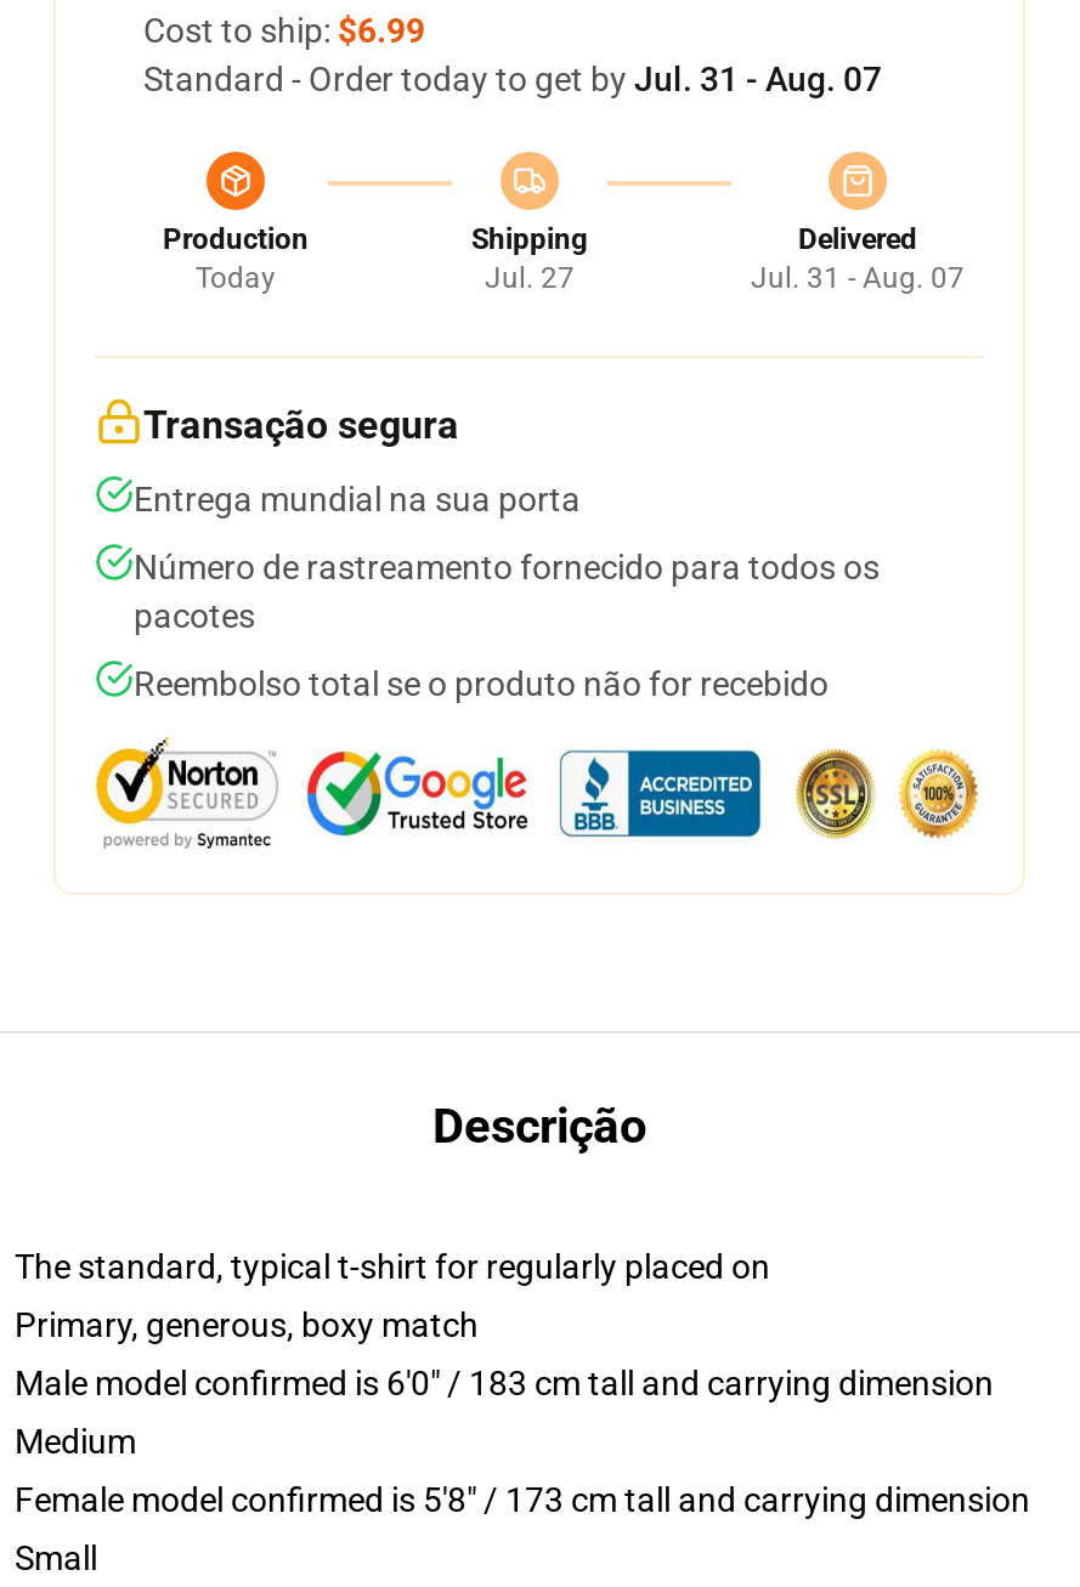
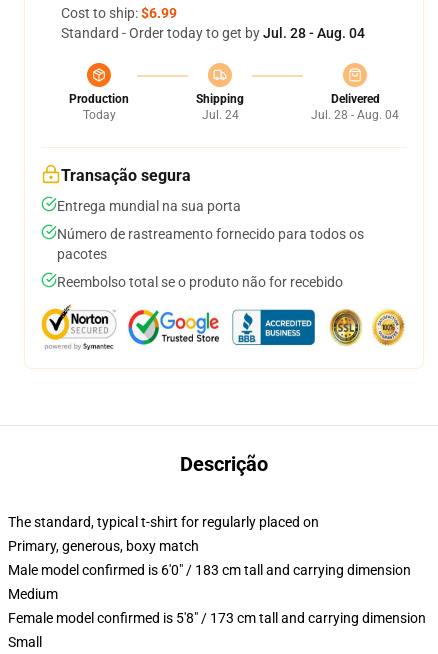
[143,59,882,98] Standard - Order today to get by Jul. 31 - Aug. 07 -> [61,25,365,41] Standard - Order today to get by Jul. 28 - Aug. 04
[485,261,575,295] Jul. 27 -> [201,108,238,122] Jul. 24
[751,261,965,295] Jul. 31 - Aug. 07 -> [311,108,399,122] Jul. 28 - Aug. 04

